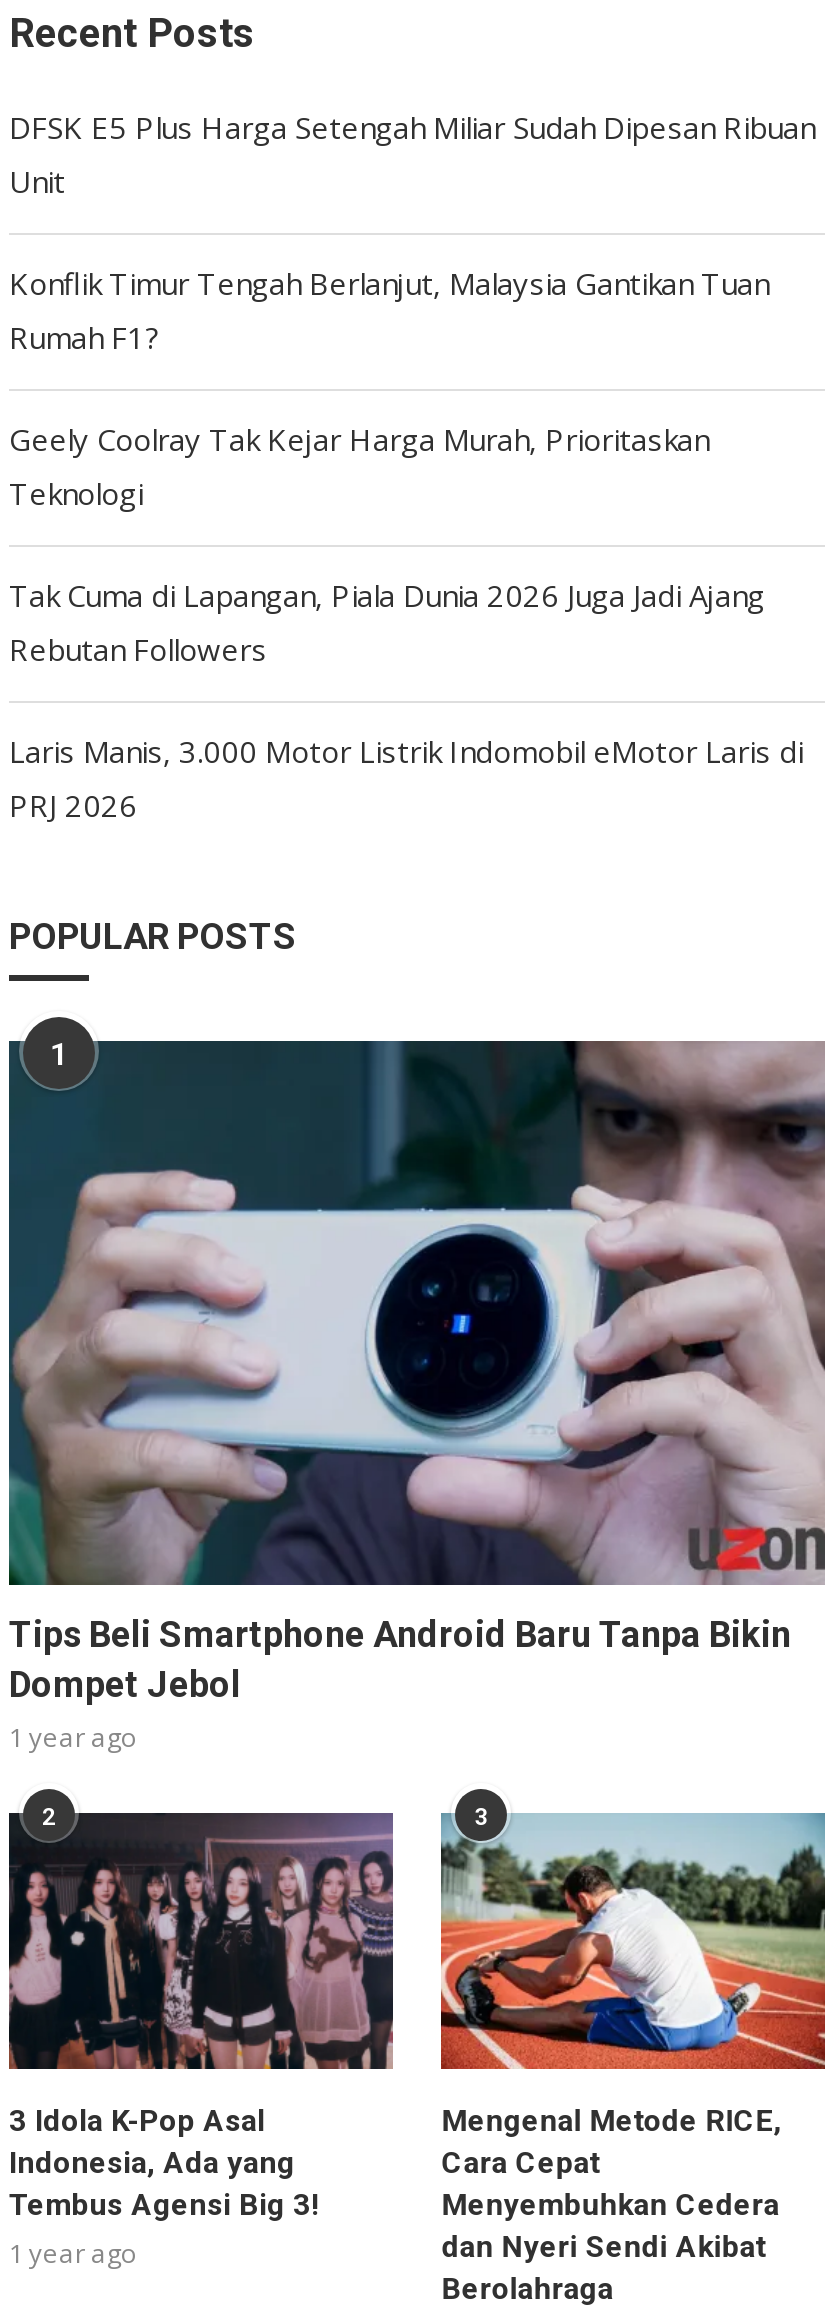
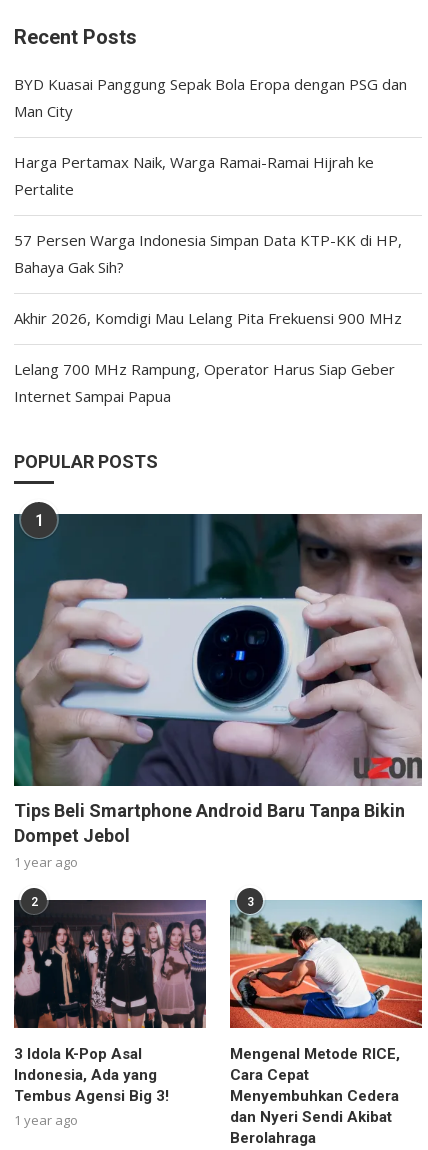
[9,107,815,201] DFSK E5 Plus Harga Setengah Miliar Sudah Dipesan Ribuan | Unit -> [14,74,407,121] BYD Kuasai Panggung Sepak Bola Eropa dengan PSG dan | Man City
[9,263,769,357] Konflik Timur Tengah Berlanjut, Malaysia Gantikan Tuan | Rumah F1? -> [14,152,374,199] Harga Pertamax Naik, Warga Ramai-Ramai Hijrah ke | Pertalite
[9,419,709,513] Geely Coolray Tak Kejar Harga Murah, Prioritaskan | Teknologi -> [14,230,402,277] 57 Persen Warga Indonesia Simpan Data KTP-KK di HP, | Bahaya Gak Sih?
[9,575,765,669] Tak Cuma di Lapangan, Piala Dunia 2026 Juga Jadi Ajang | Rebutan Followers -> [14,308,402,328] Akhir 2026, Komdigi Mau Lelang Pita Frekuensi 900 MHz
[9,731,803,825] Laris Manis, 3.000 Motor Listrik Indomobil eMotor Laris di | PRJ 2026 -> [14,359,395,406] Lelang 700 MHz Rampung, Operator Harus Siap Geber | Internet Sampai Papua

